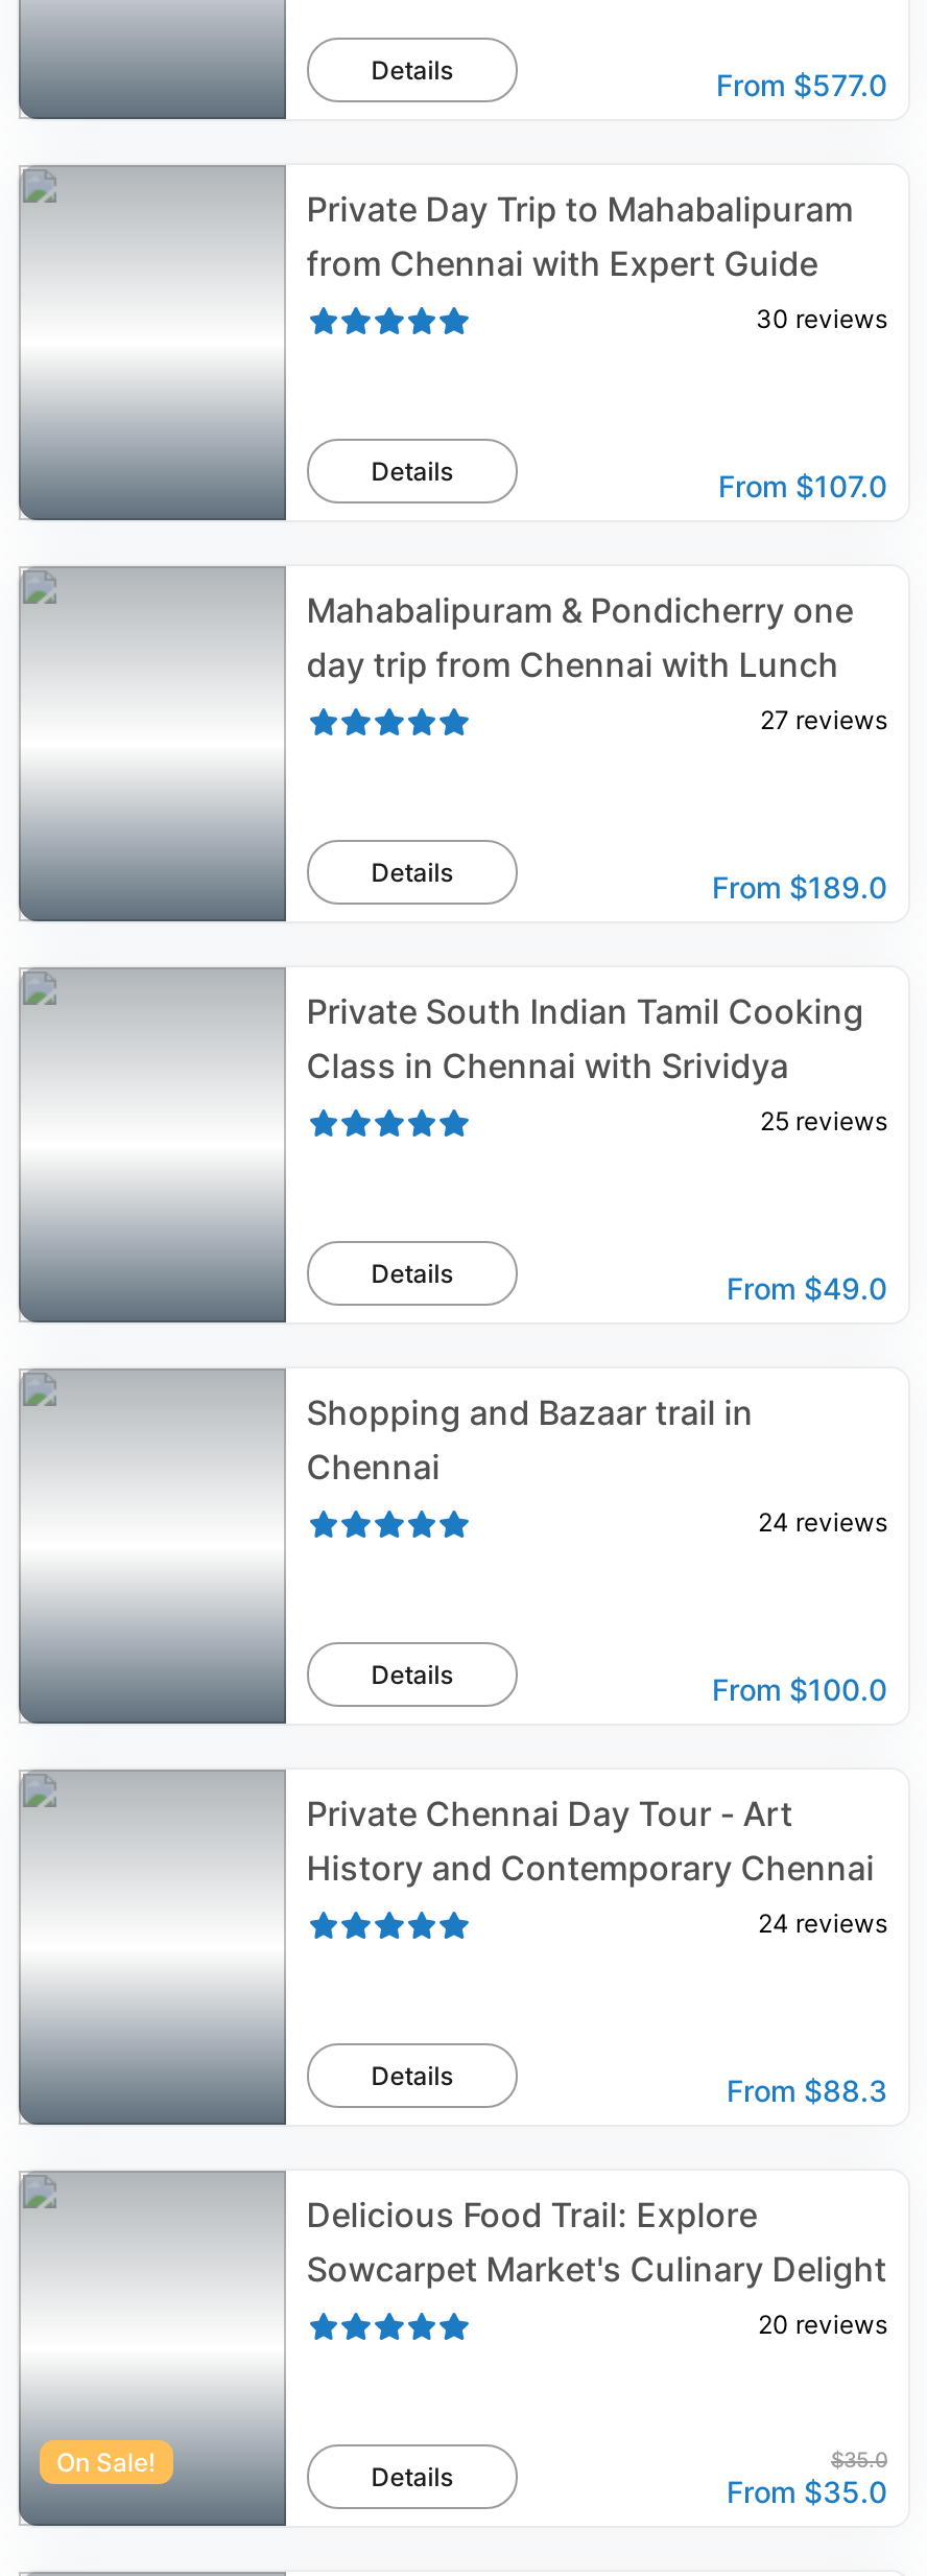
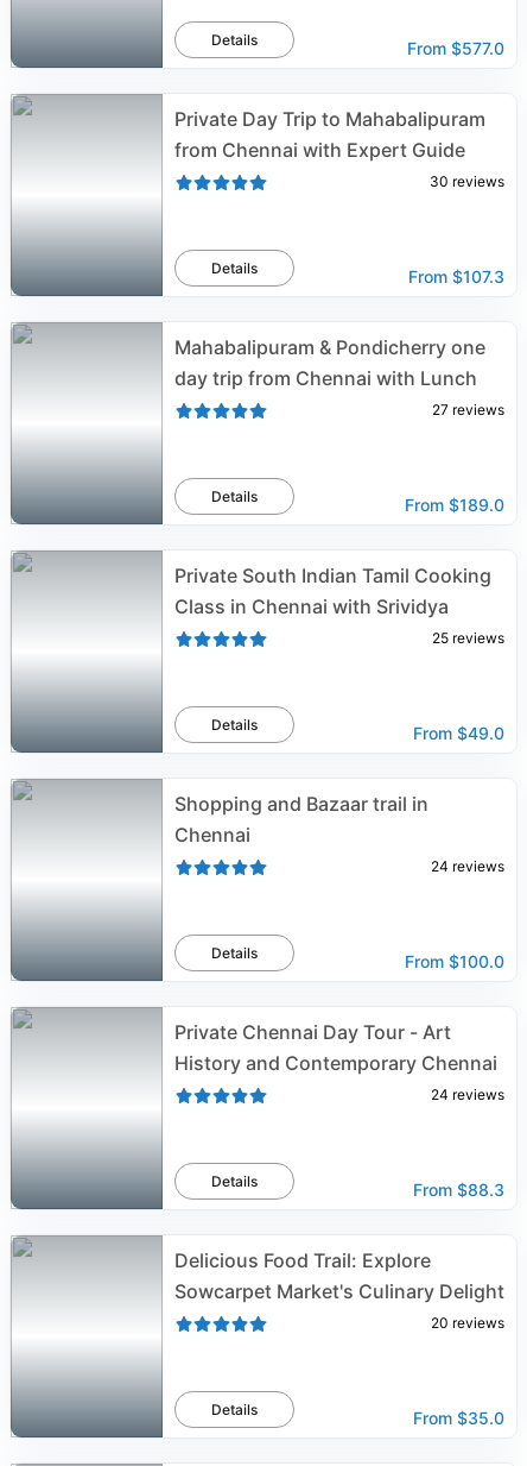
[718,468,887,504] From $107.0 -> [408,266,504,287] From $107.3
[56,2446,157,2478] On Sale! -> none
[831,2446,887,2472] $35.0 -> none

